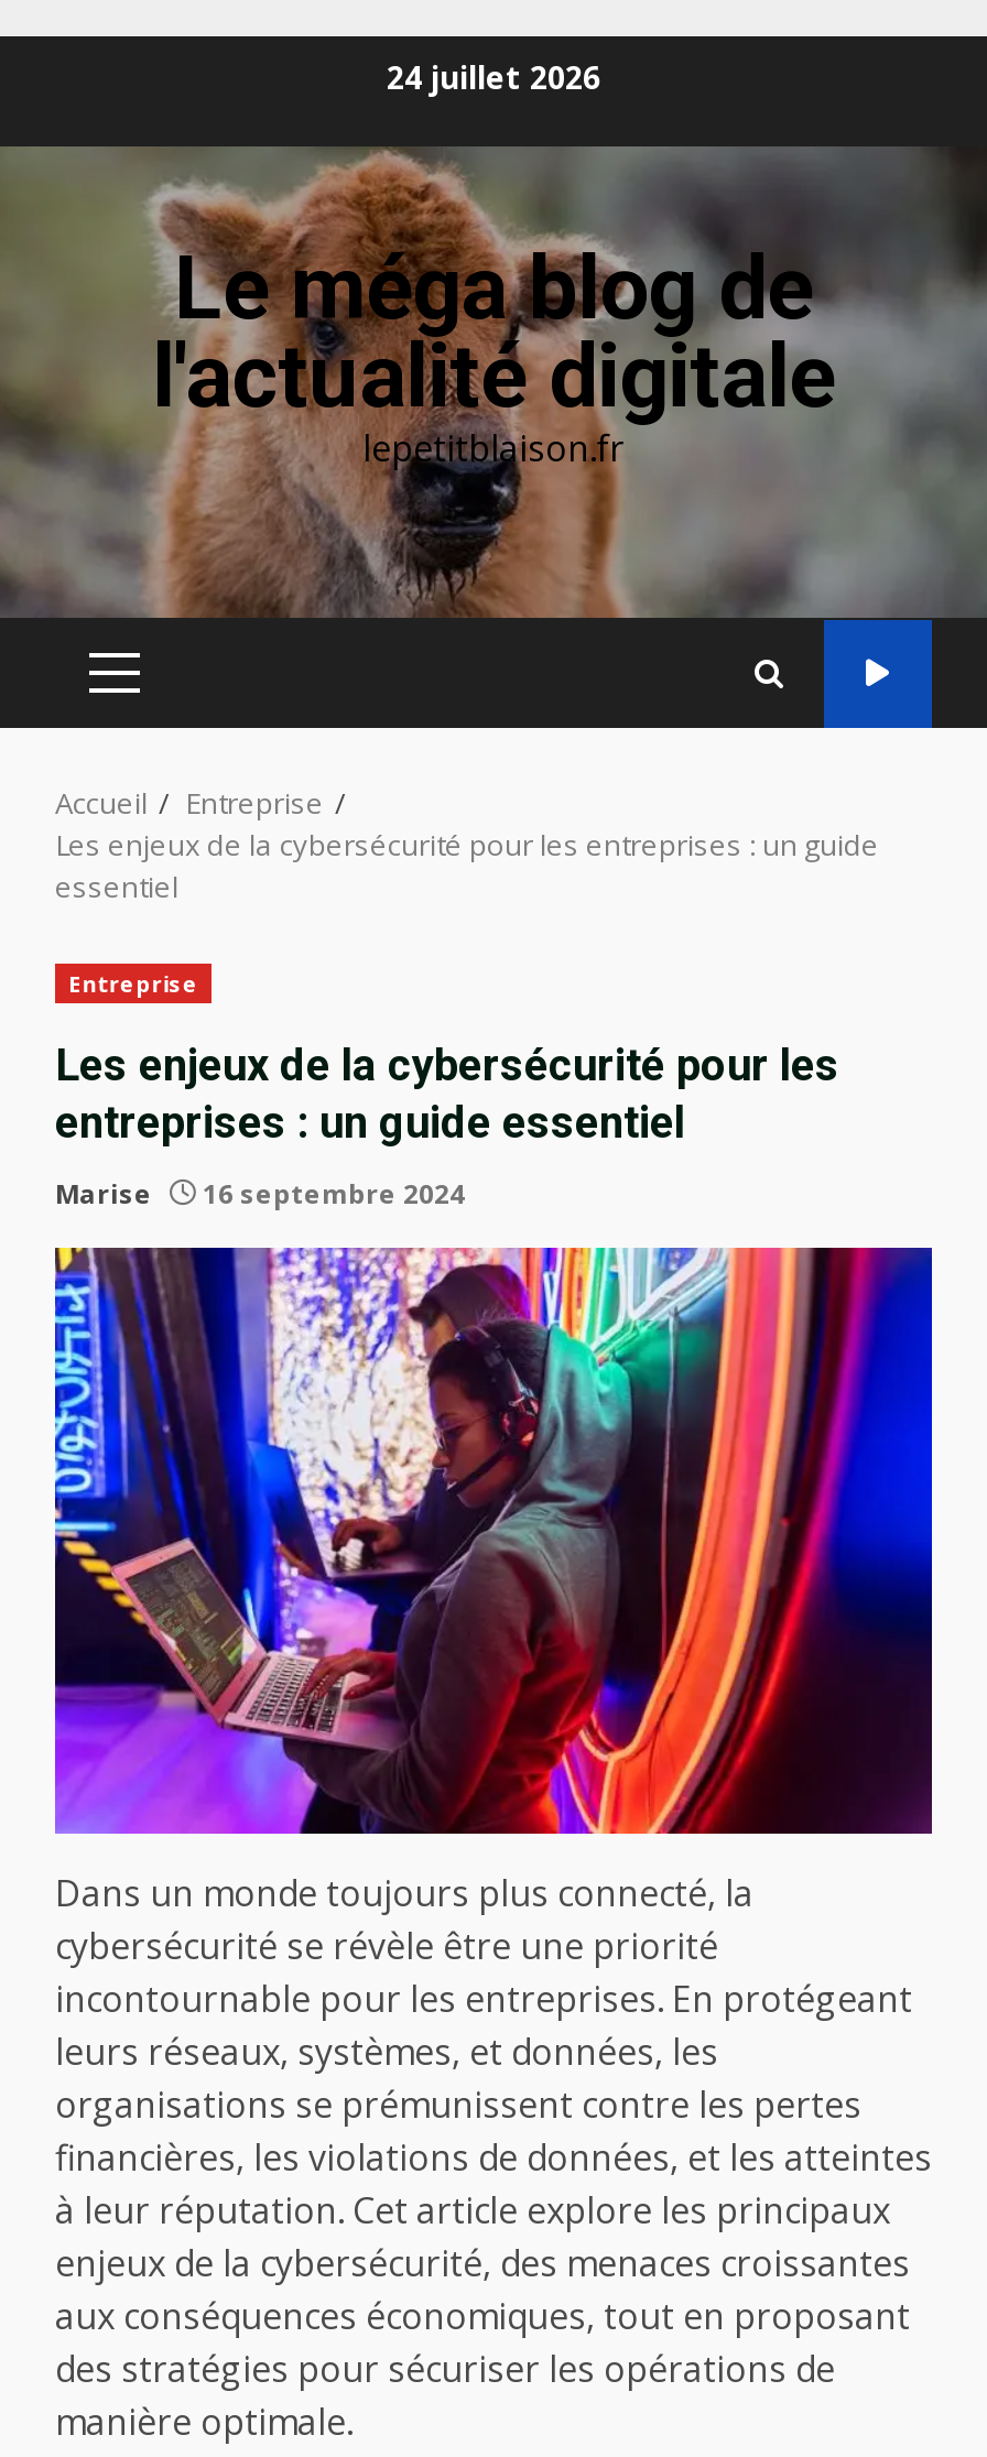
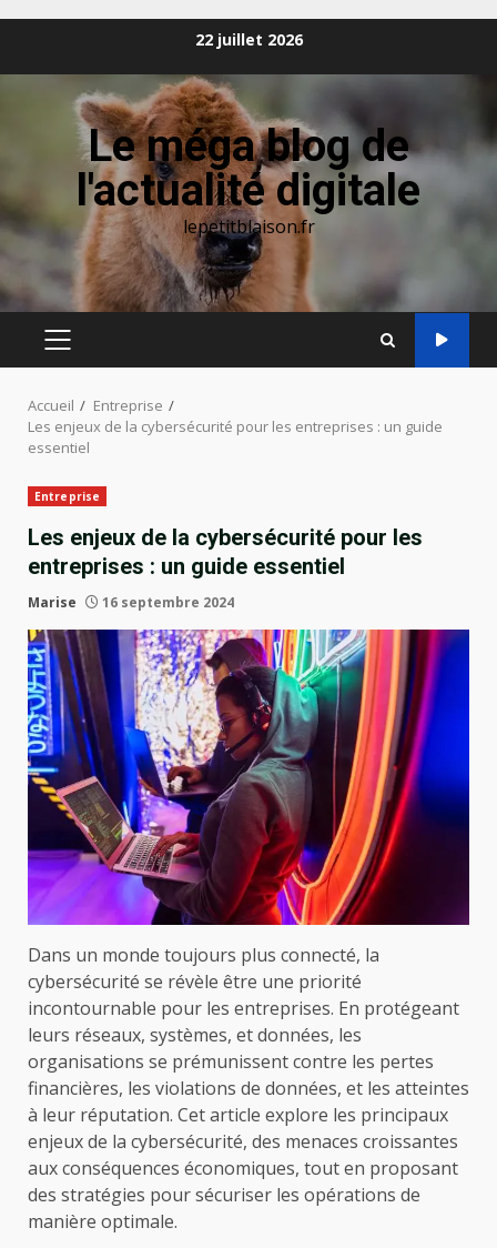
[387,55,600,97] 24 juillet 2026 -> [195,28,302,49] 22 juillet 2026

